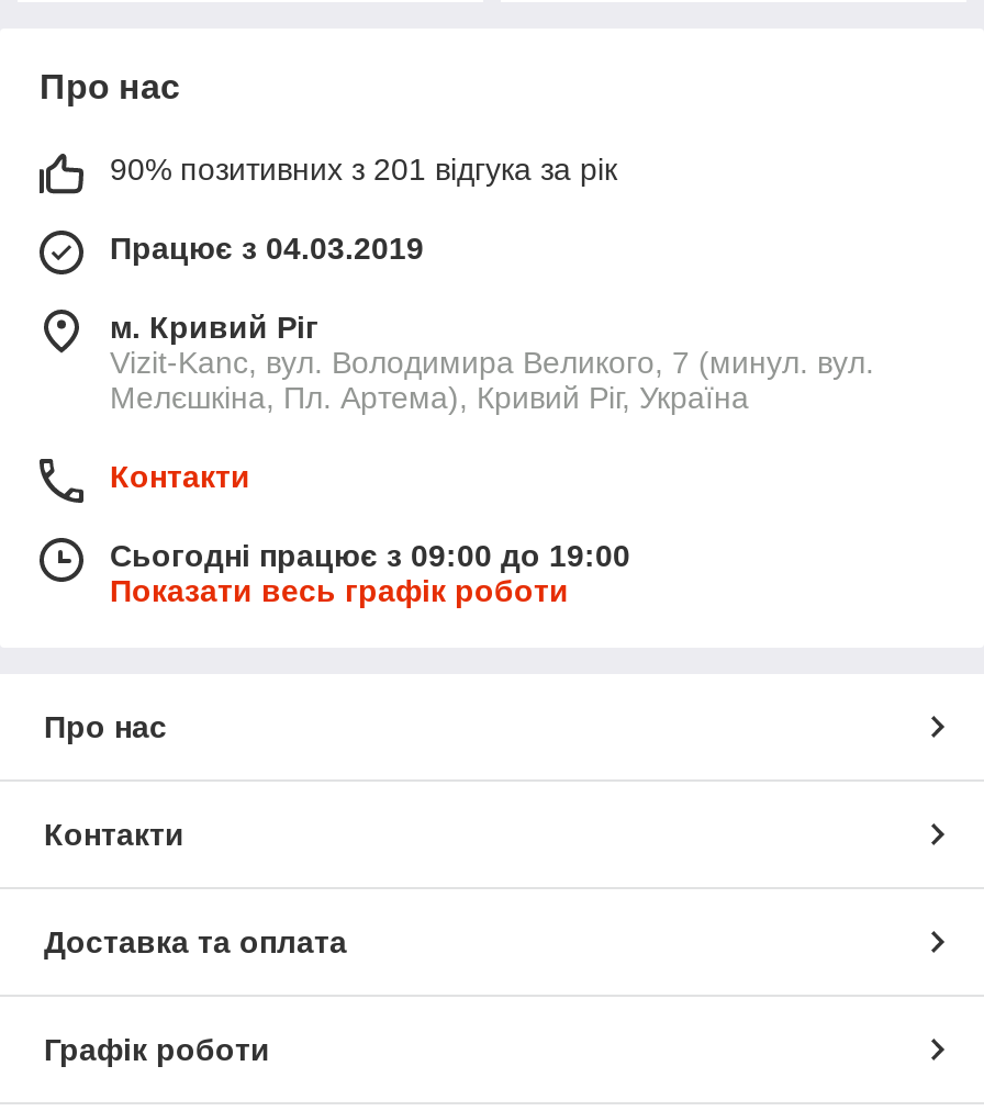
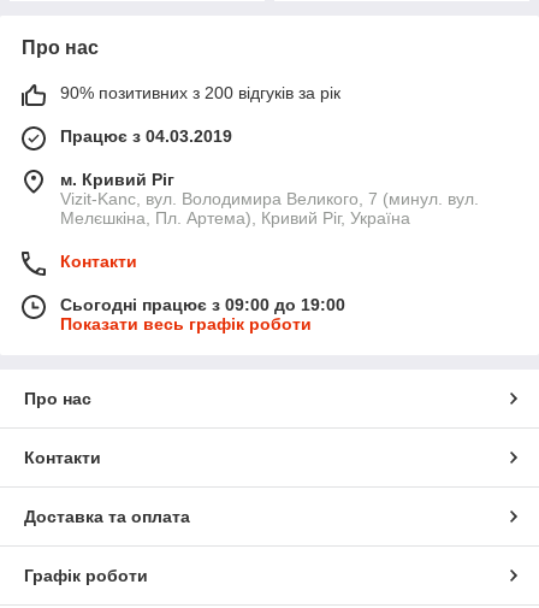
[110,151,617,186] 90% позитивних з 201 відгука за рік -> [60,83,340,102] 90% позитивних з 200 відгуків за рік

